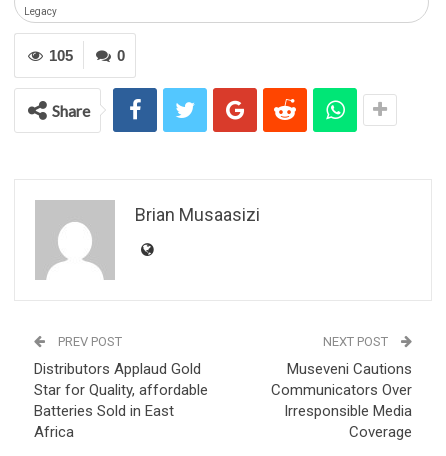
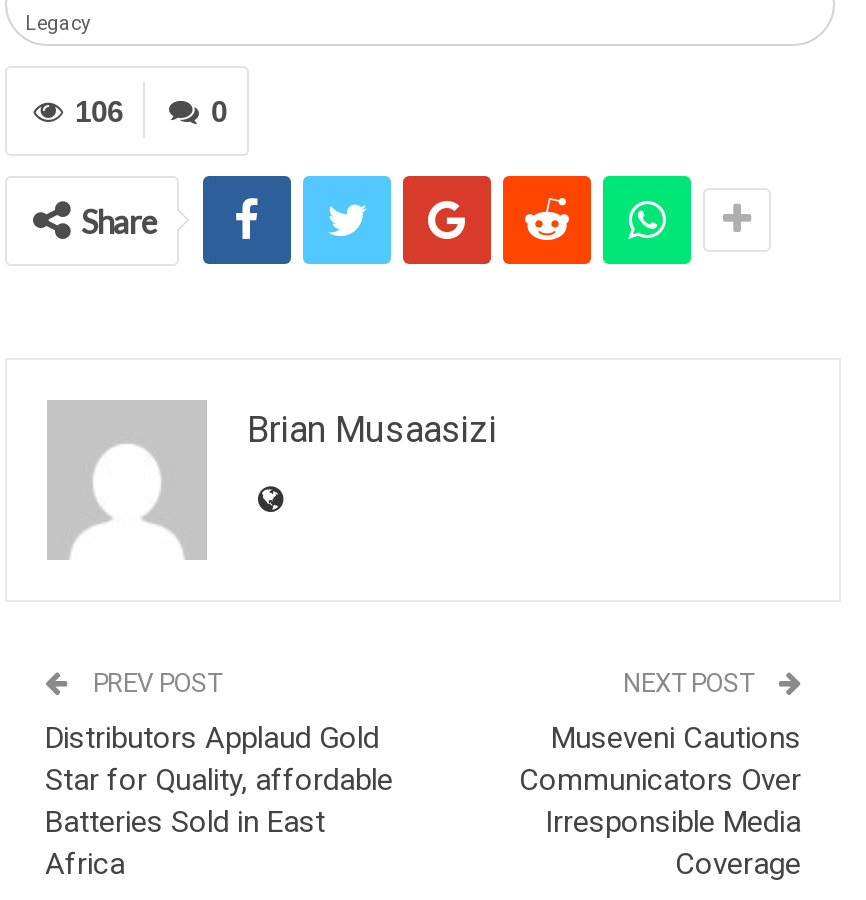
[49,47,73,64] 105 -> [75,94,123,128] 106

